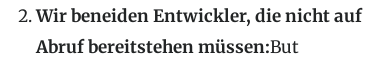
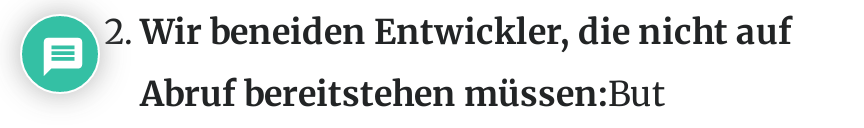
none -> [16,10,104,98] [image]

